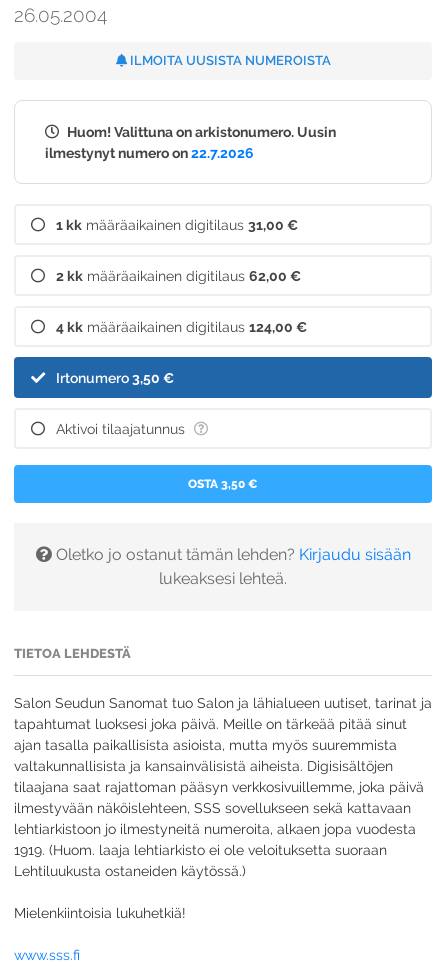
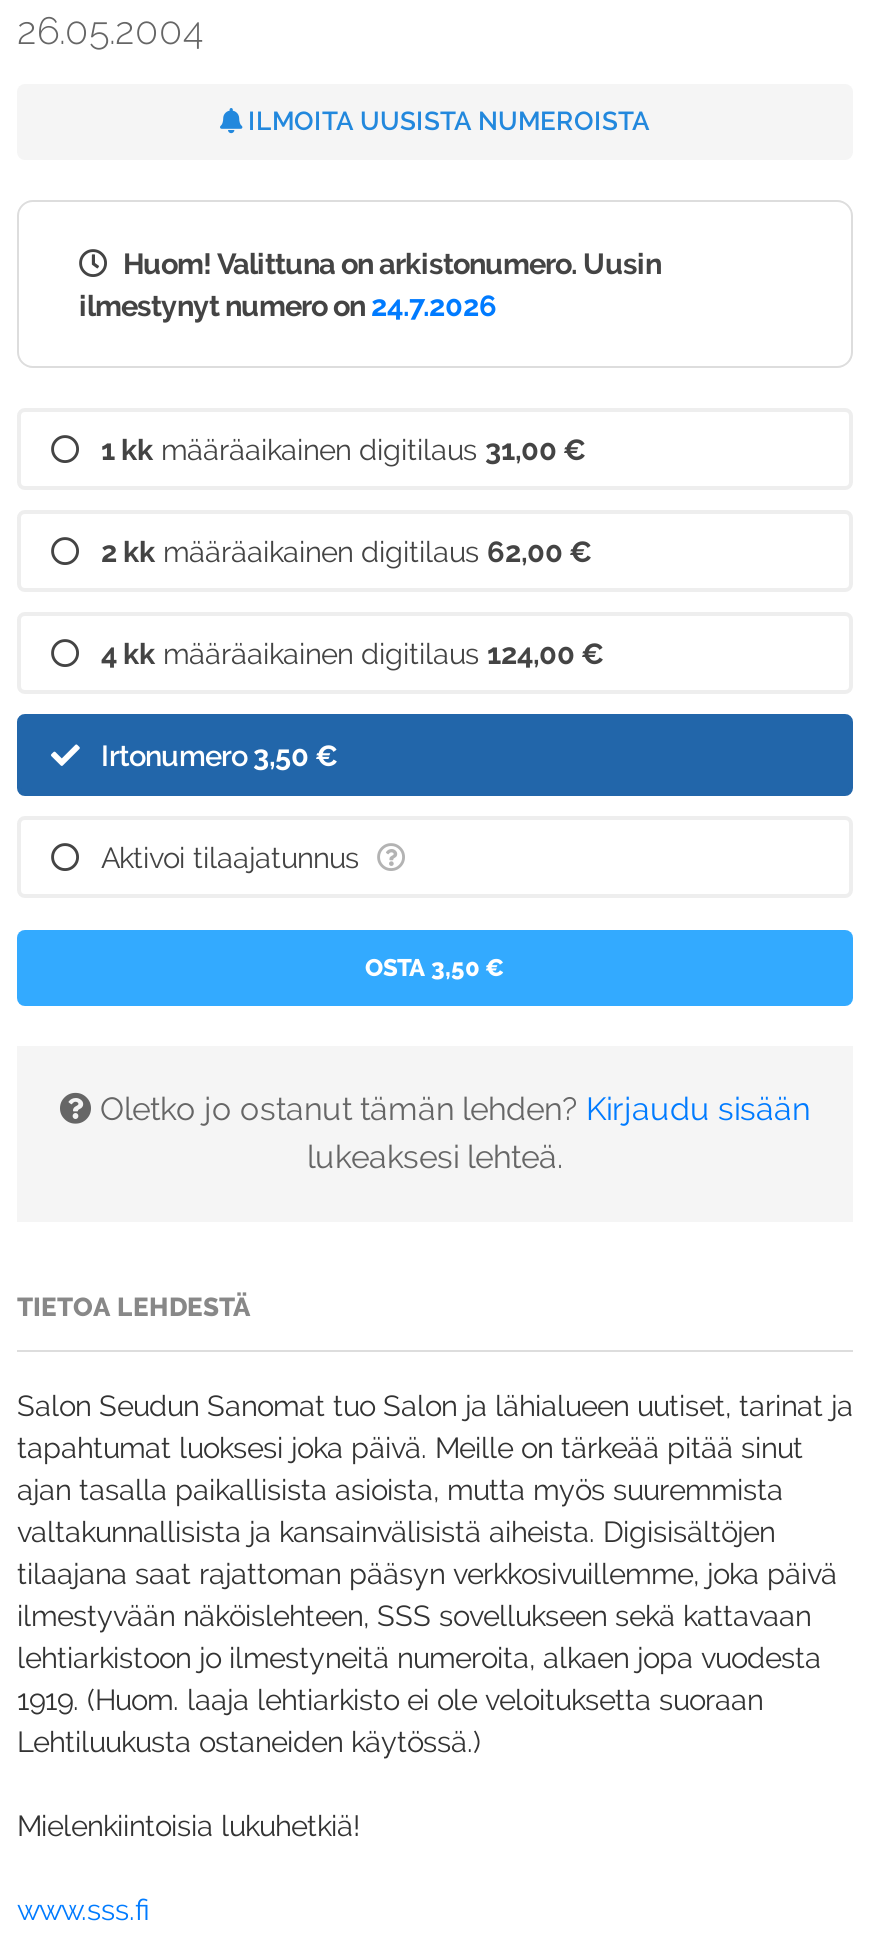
[45,144,254,161] ilmestynyt numero on 22.7.2026 -> [79,288,497,322] ilmestynyt numero on 24.7.2026

